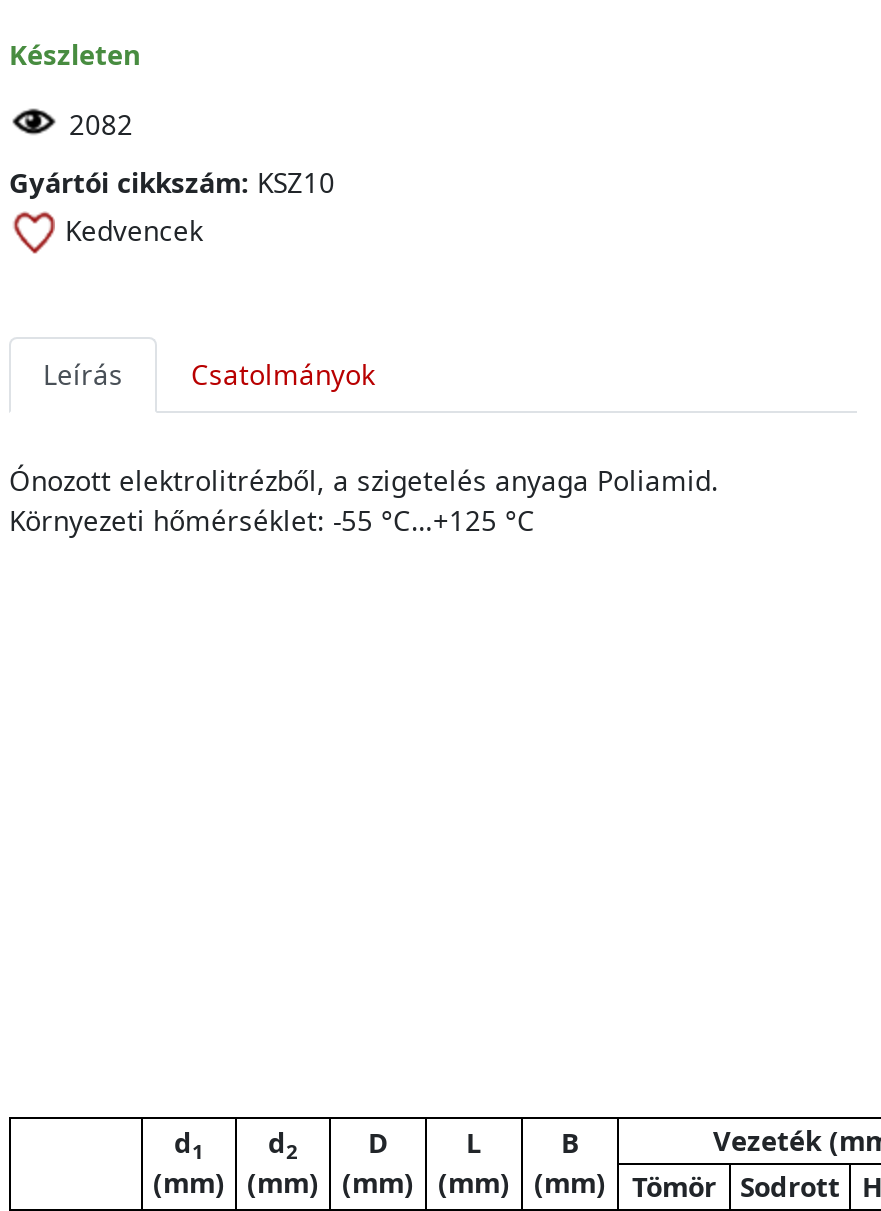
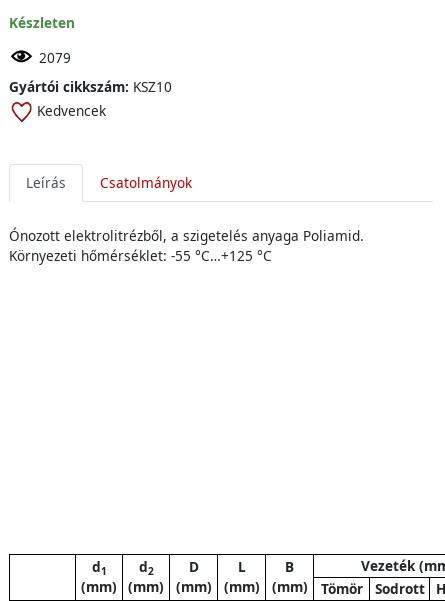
[69,105,133,143] 2082 -> [39,48,71,67] 2079

